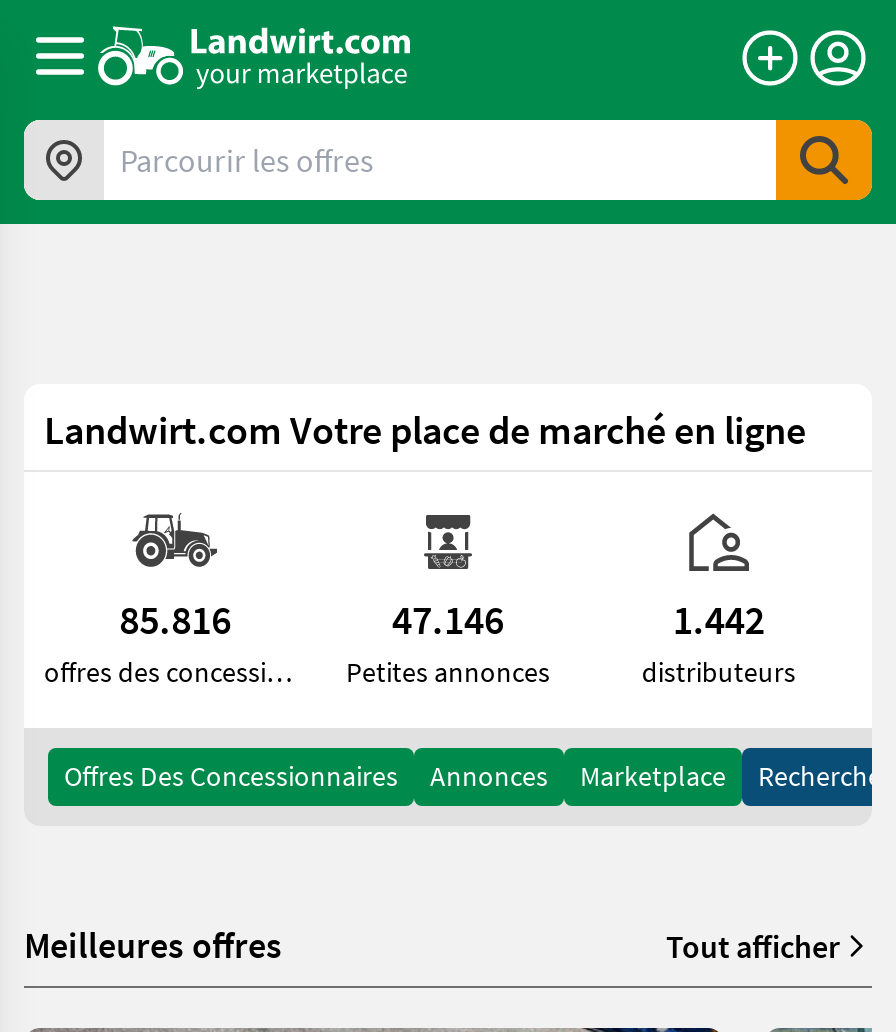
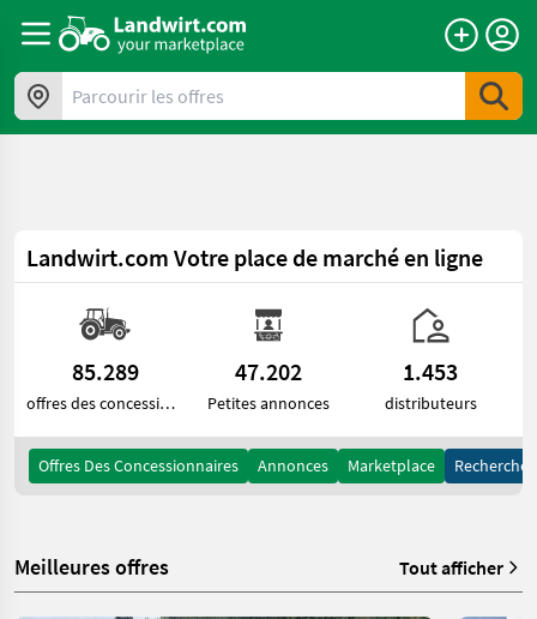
[119,594,231,644] 85.816 -> [72,356,139,386] 85.289
[392,594,504,644] 47.146 -> [235,356,302,386] 47.202
[673,594,765,644] 1.442 -> [403,356,458,386] 1.453

